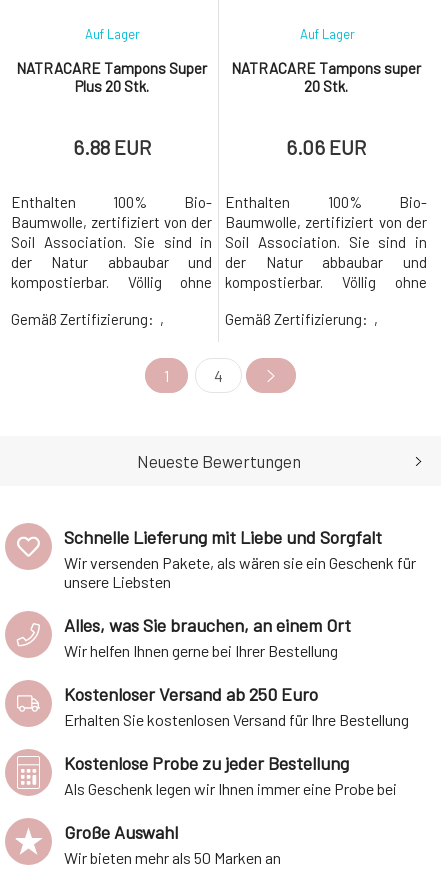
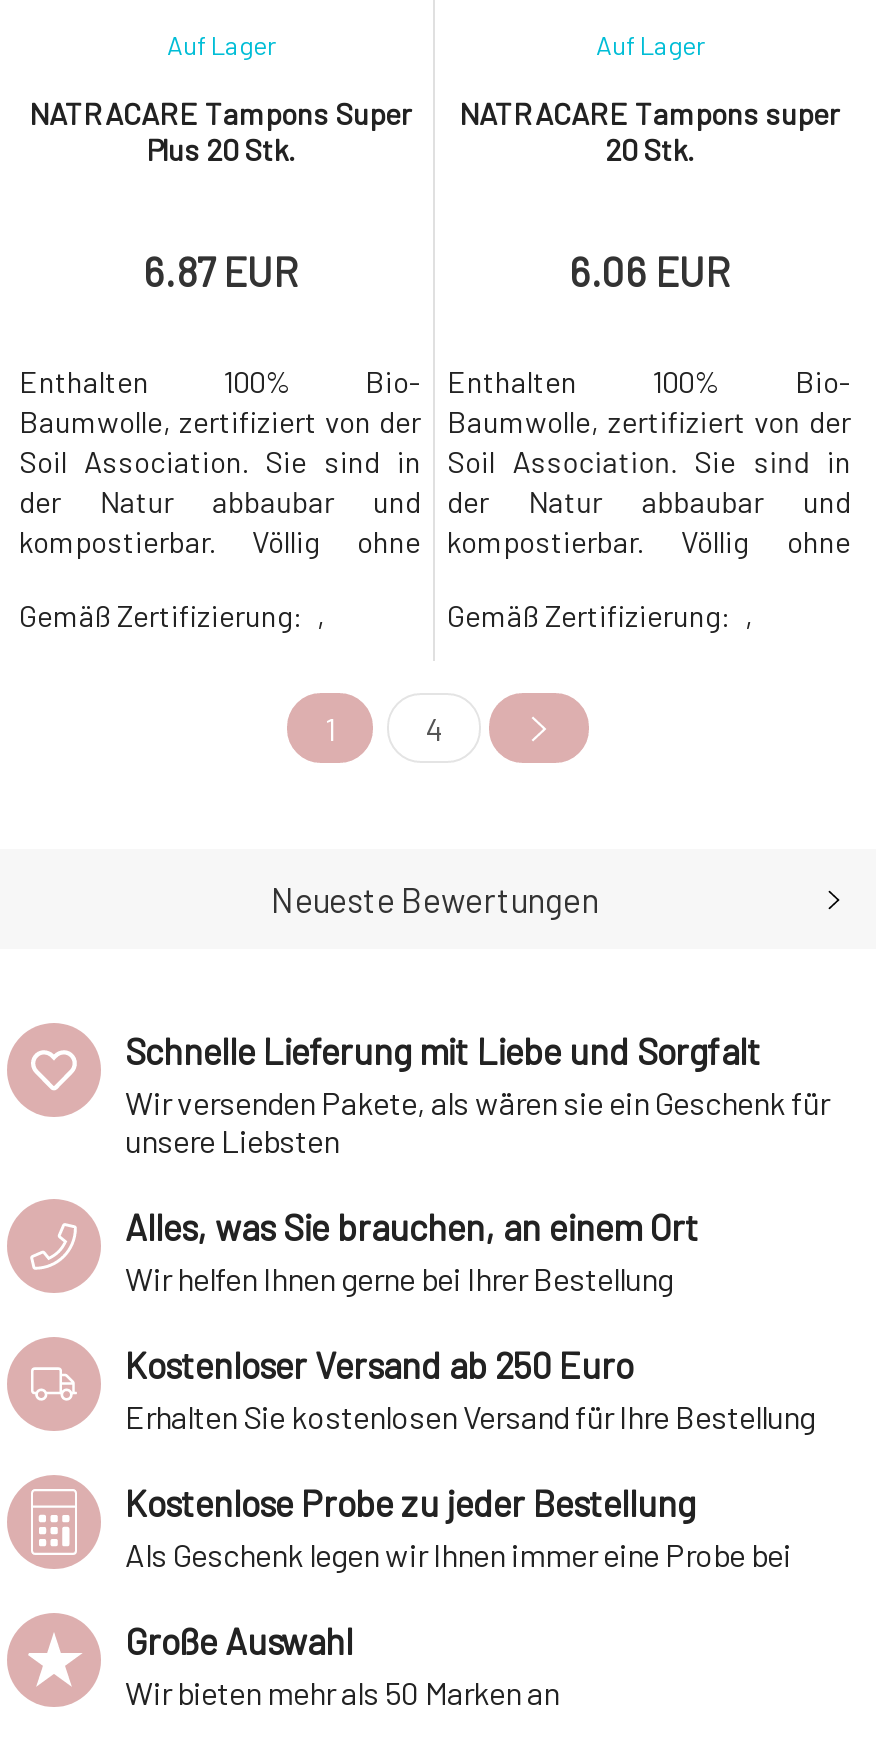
[72,134,150,158] 6.88 EUR -> [143,246,297,294] 6.87 EUR

